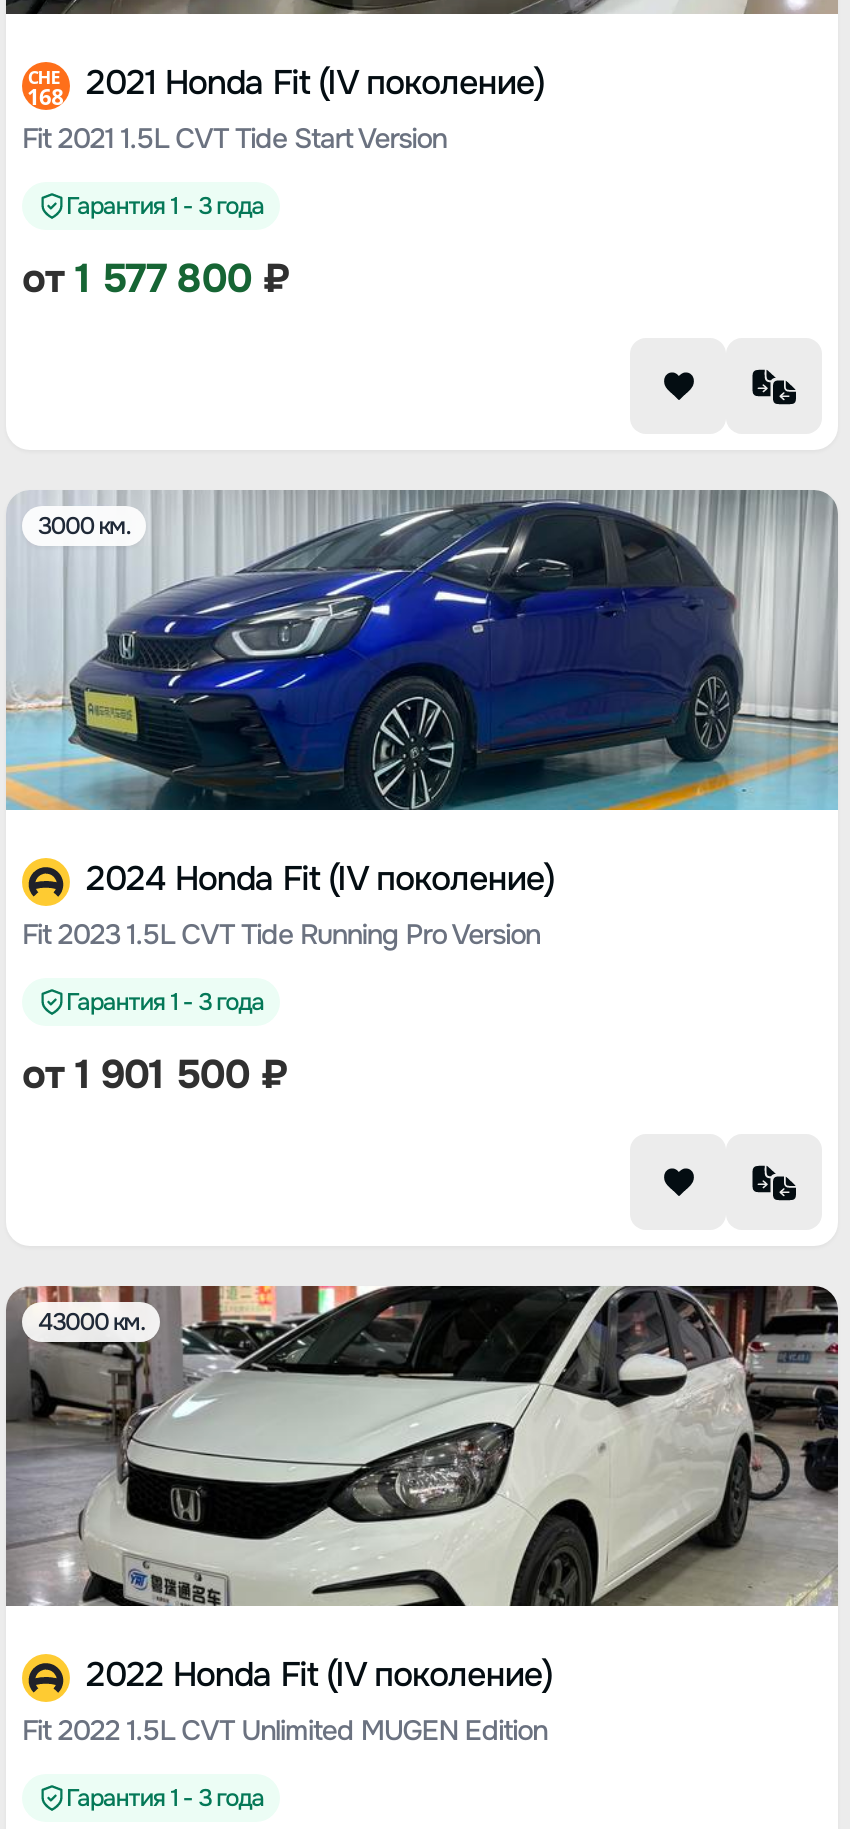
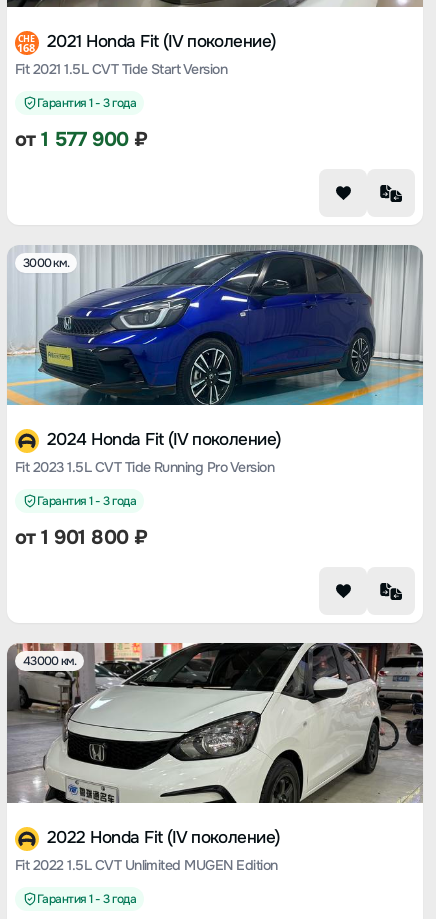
[22,254,289,304] от 1 577 800 ₽ -> [15,127,148,152] от 1 577 900 ₽
[22,1050,287,1100] от 1 901 500 ₽ -> [15,525,148,550] от 1 901 800 ₽

